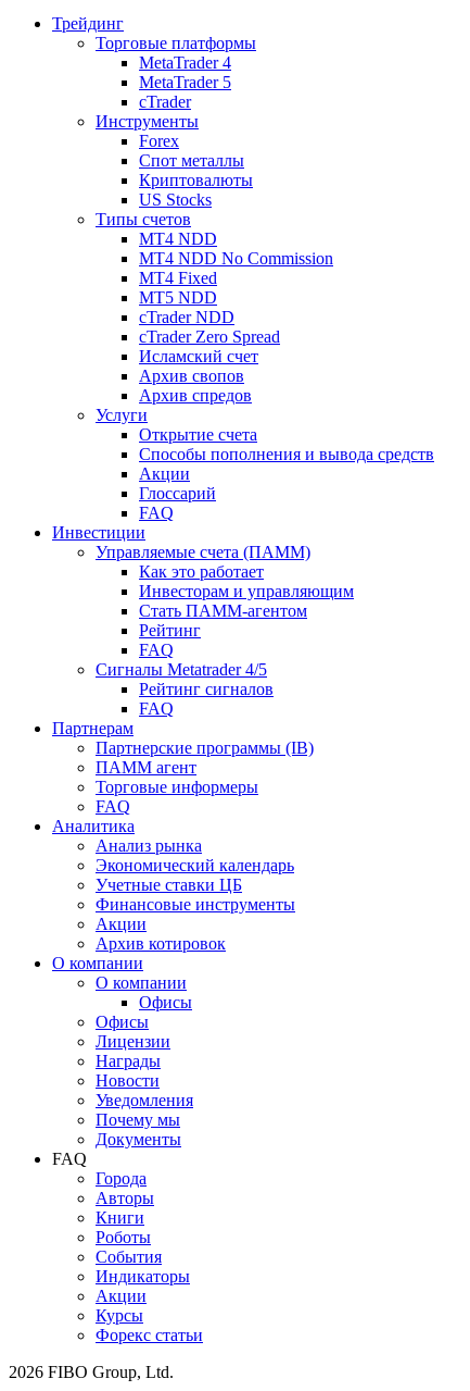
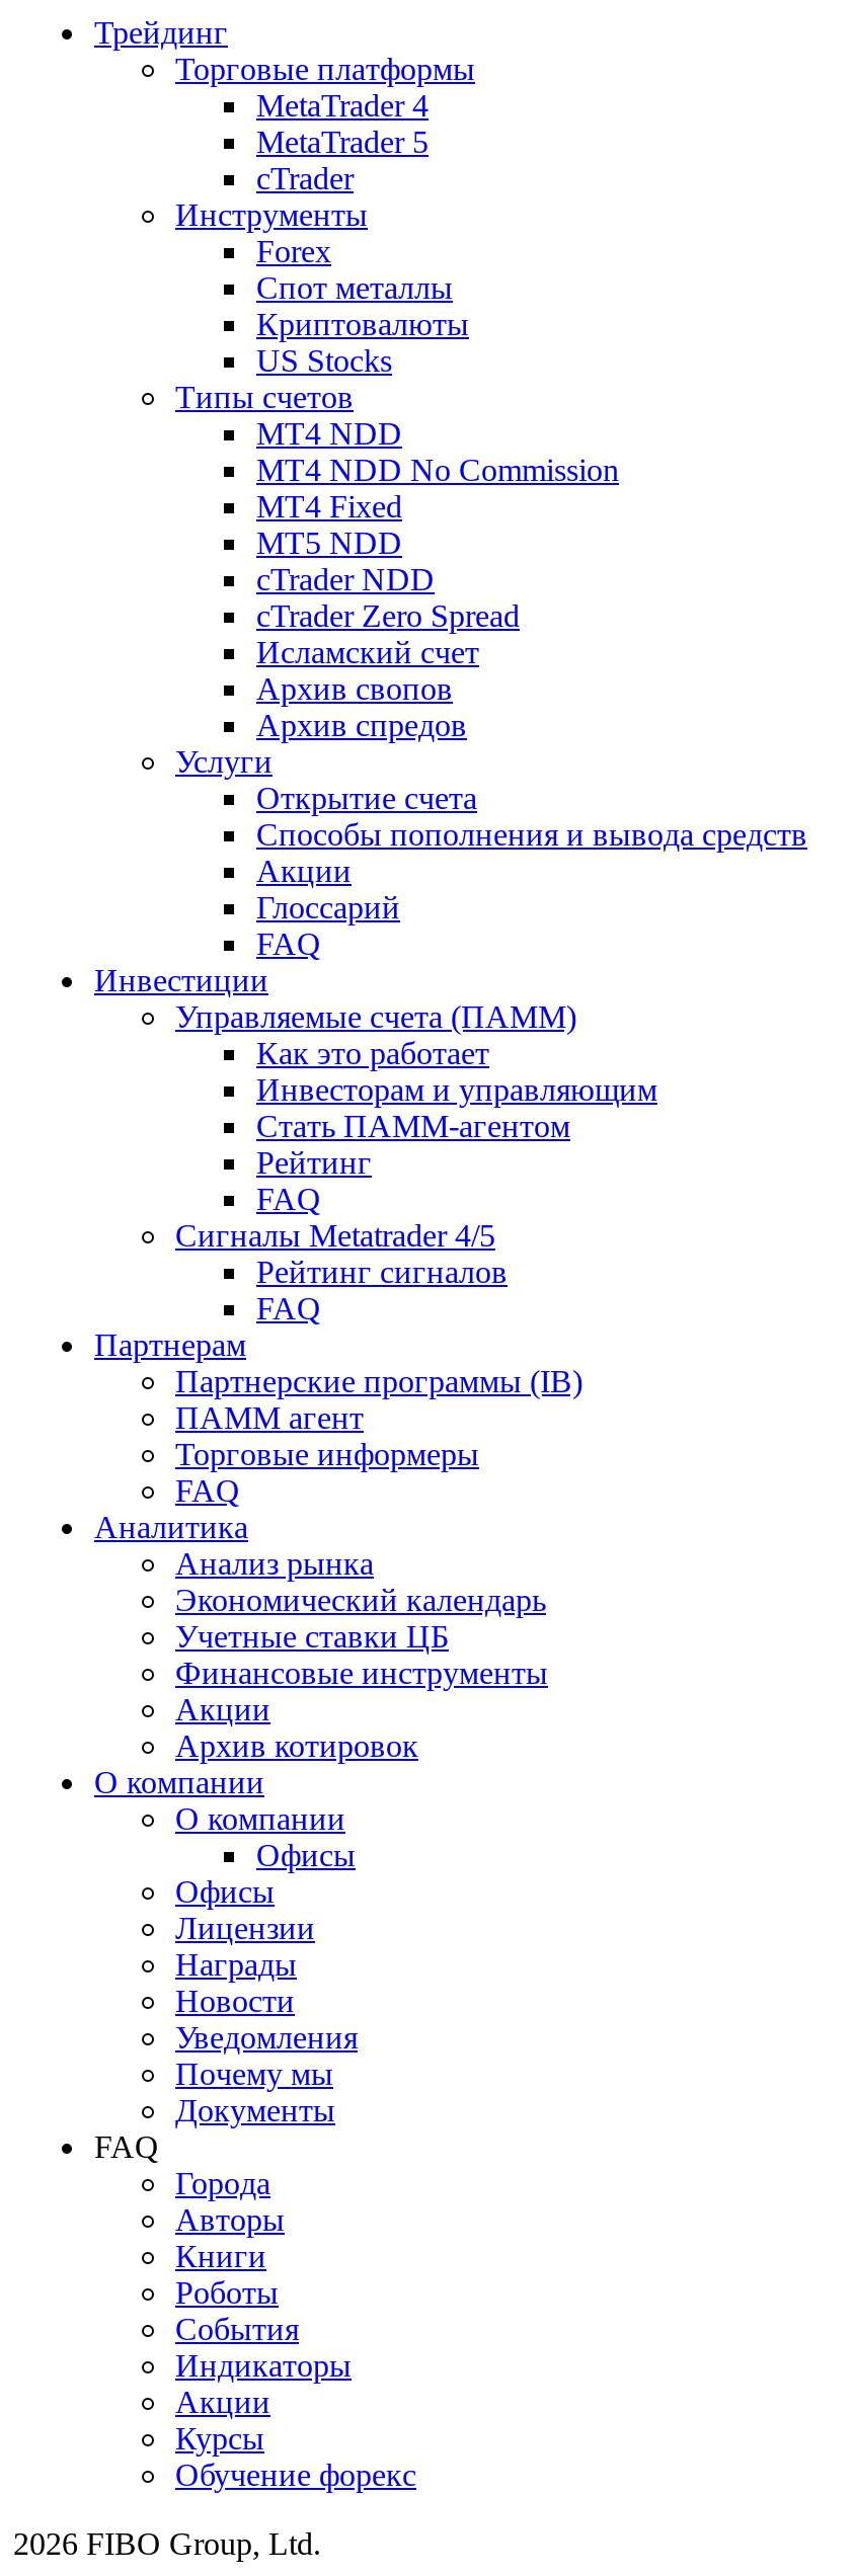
[96,1326,203,1344] Форекс статьи -> [175,2458,416,2492] Обучение форекс

